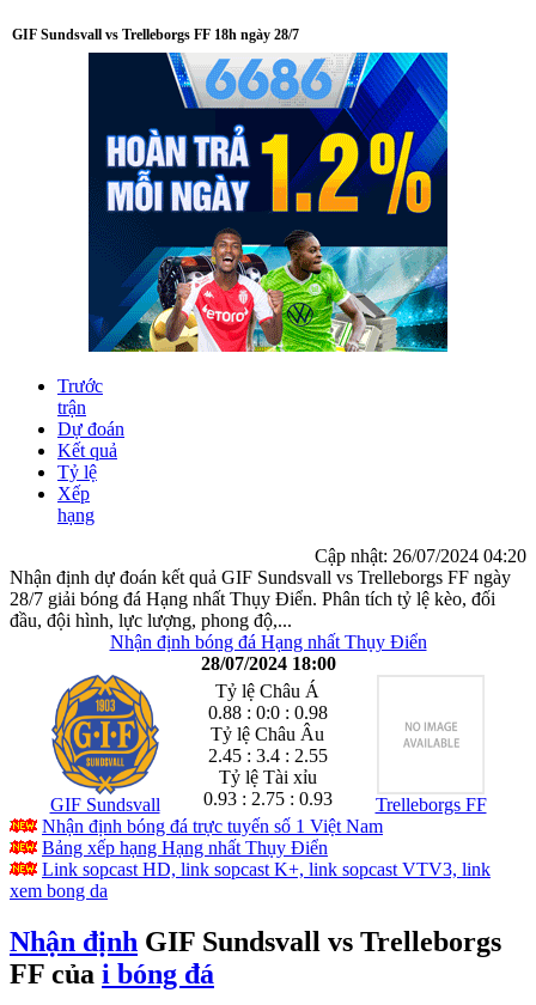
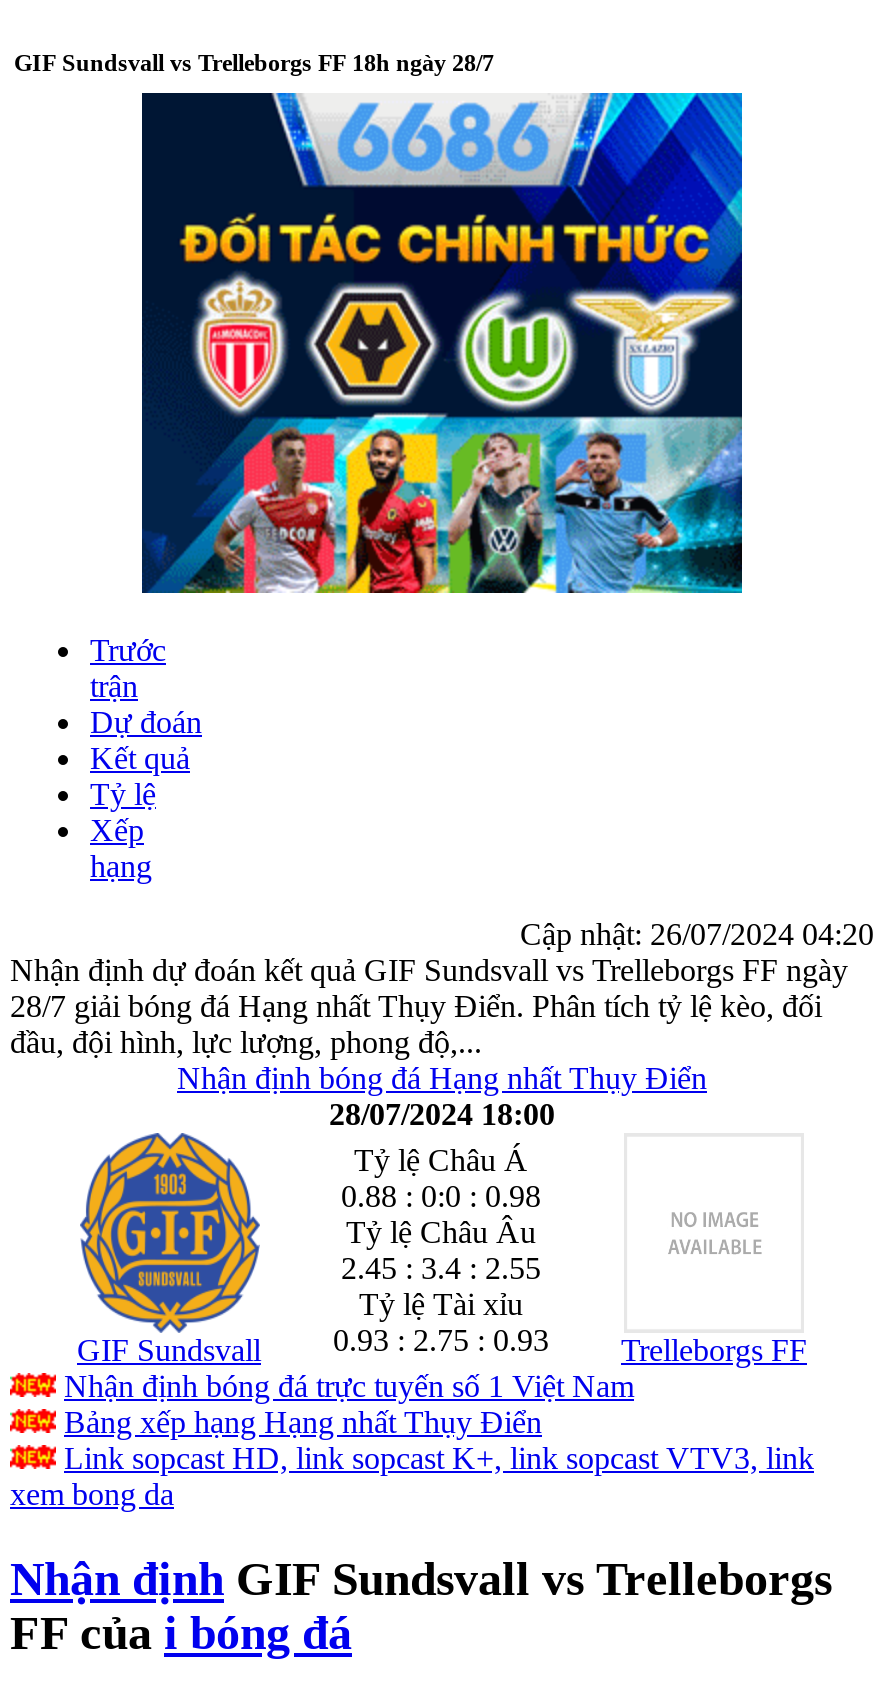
[105,123,445,353] [image] -> [172,211,738,595] [image]

